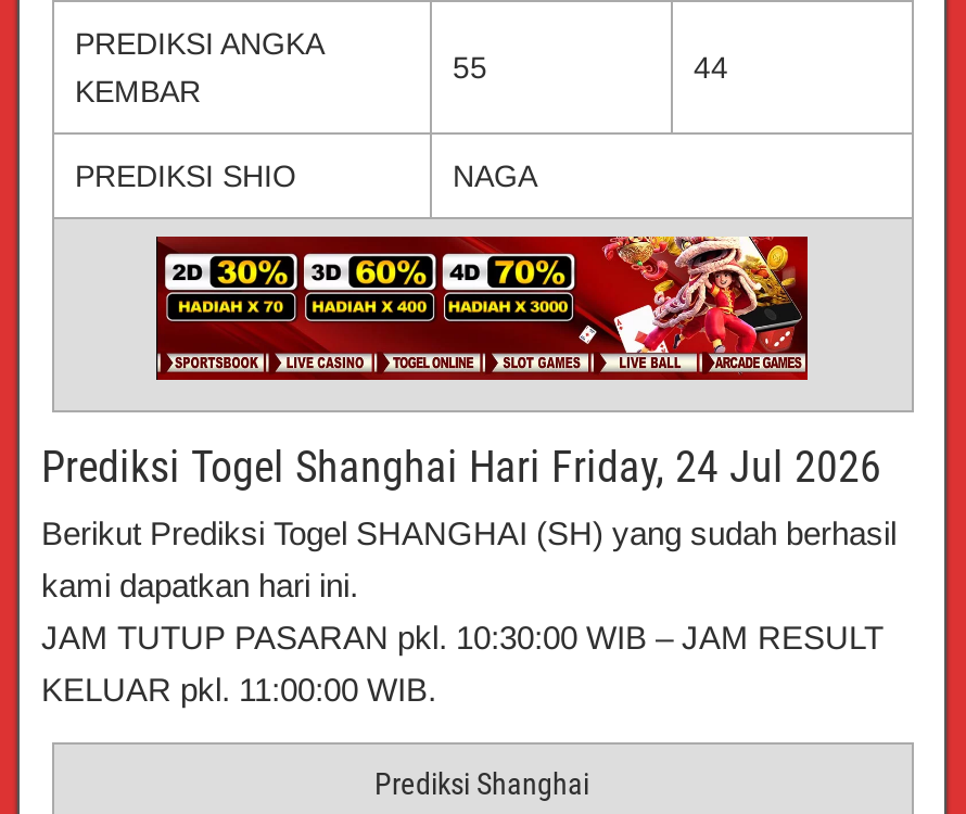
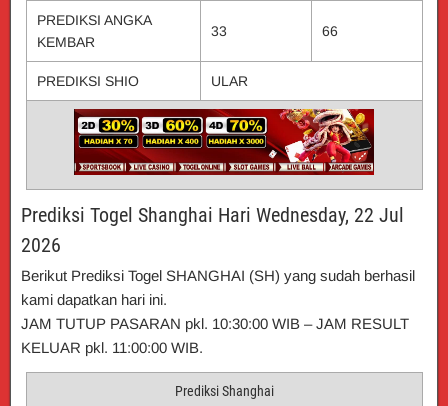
[453,50,487,85] 55 -> [210,23,226,39] 33
[694,50,728,85] 44 -> [321,23,337,39] 66
[453,159,537,194] NAGA -> [210,73,247,89] ULAR
[41,441,881,493] Prediksi Togel Shanghai Hari Friday, 24 Jul 2026 -> [21,203,404,257] Prediksi Togel Shanghai Hari Wednesday, 22 Jul | 2026

